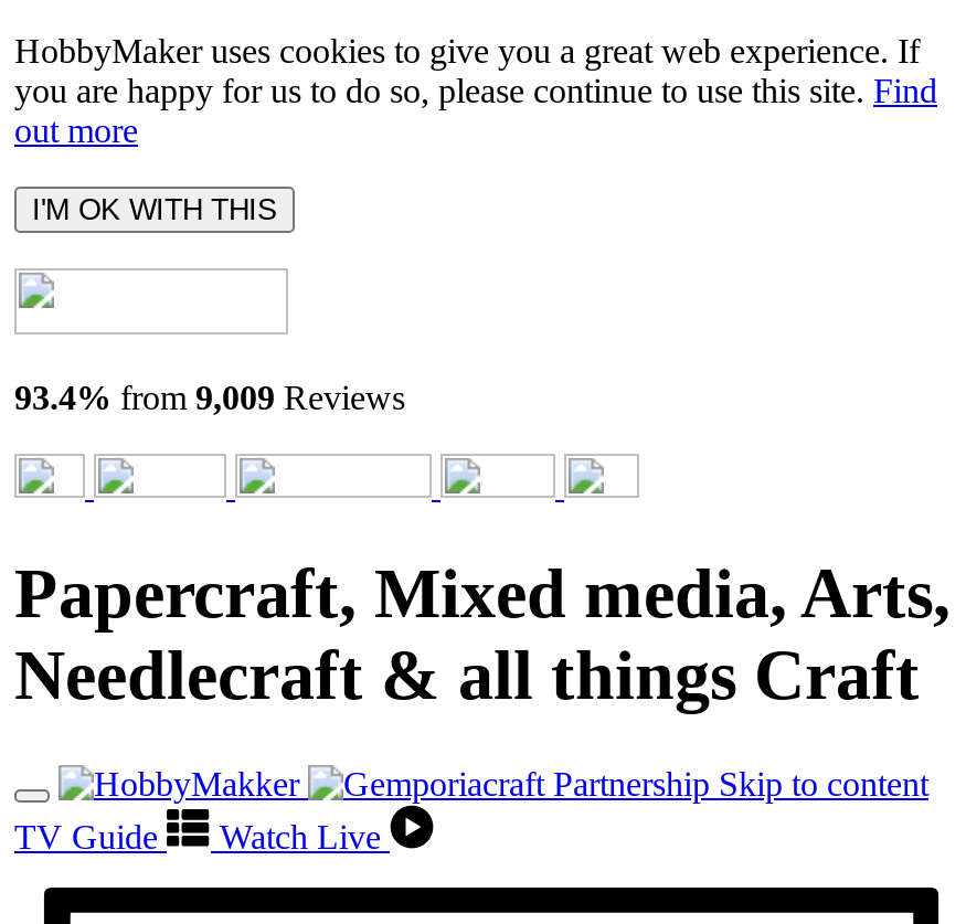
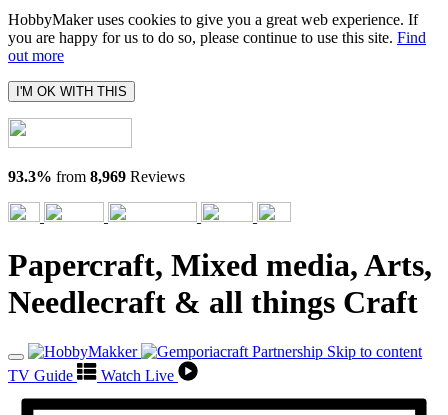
[14,379,405,416] 93.4% from 9,009 Reviews -> [8,168,185,185] 93.3% from 8,969 Reviews

